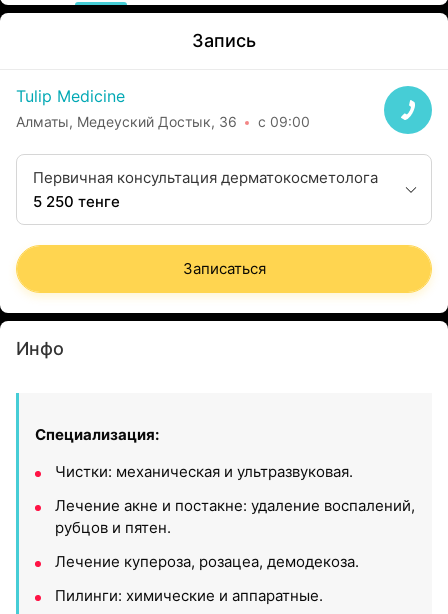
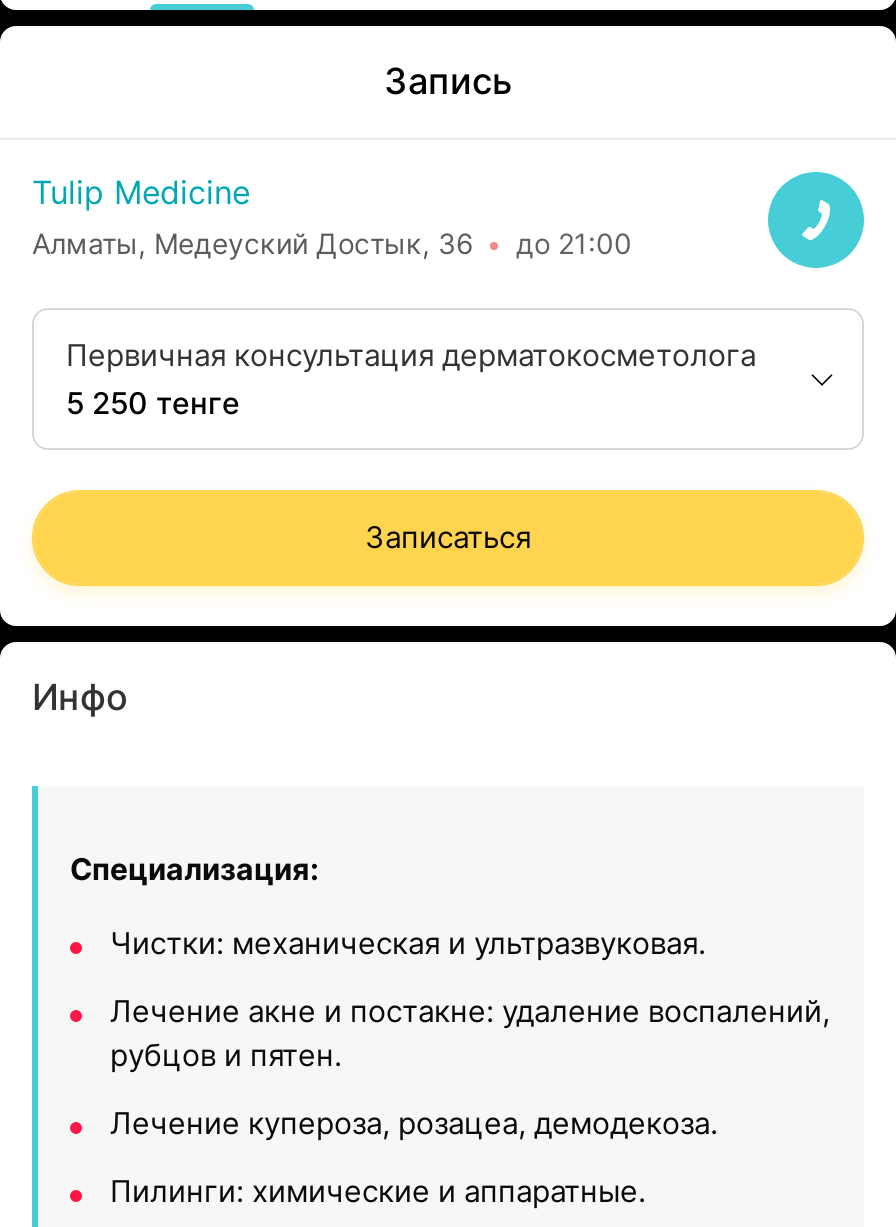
[16,113,310,130] Алматы, Медеуский Достык, 36 с 09:00 -> [32,226,632,260] Алматы, Медеуский Достык, 36 до 21:00

